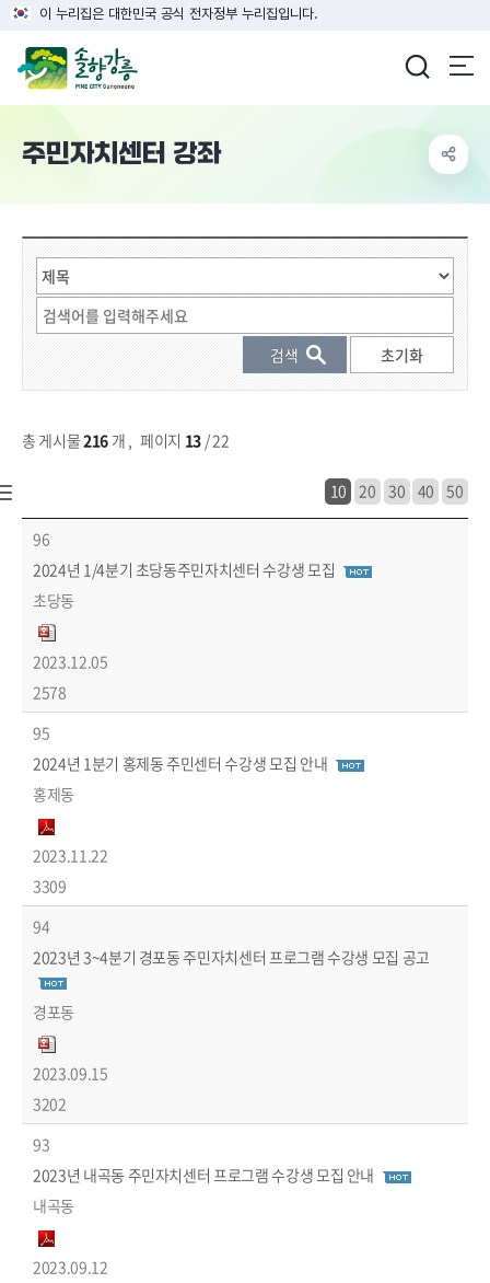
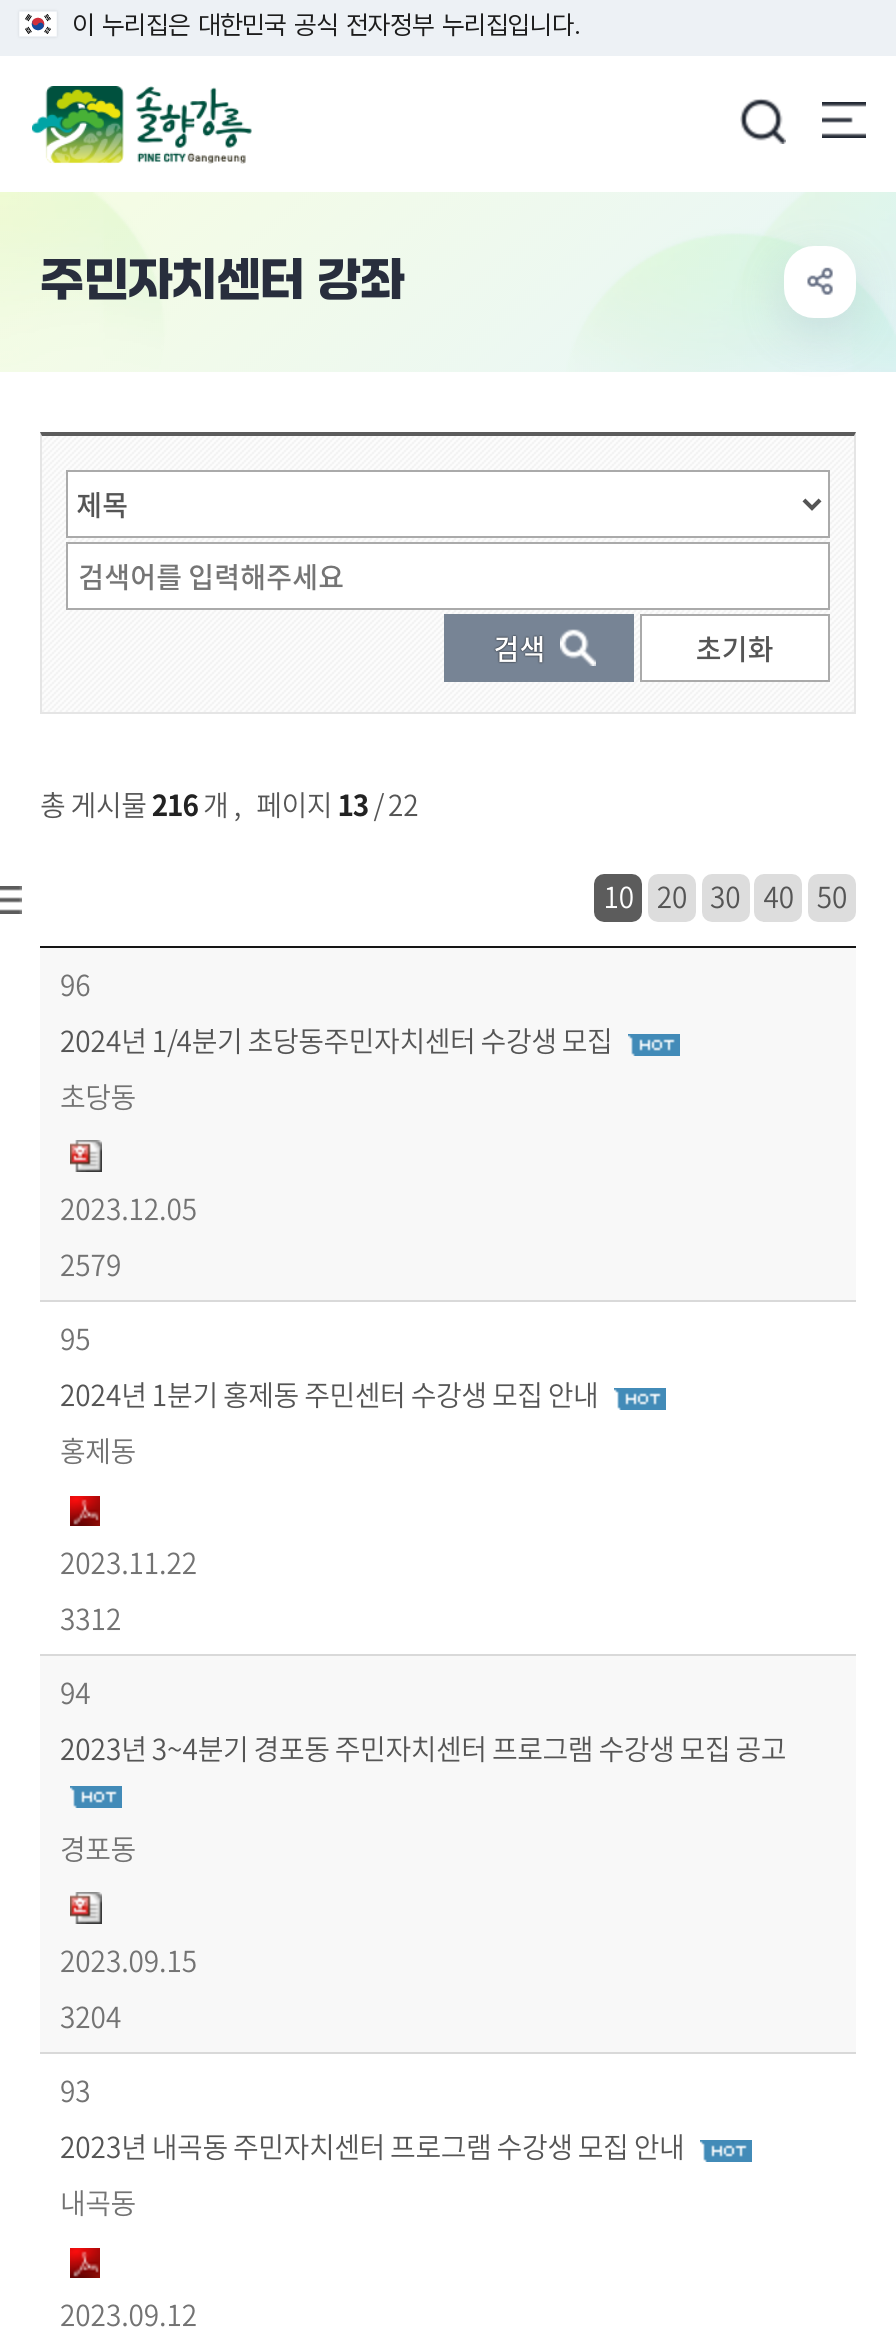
[33,681,66,703] 2578 -> [60,1244,121,1284] 2579
[33,875,66,897] 3309 -> [60,1598,121,1638] 3312
[33,1093,66,1114] 3202 -> [60,1996,121,2036] 3204

